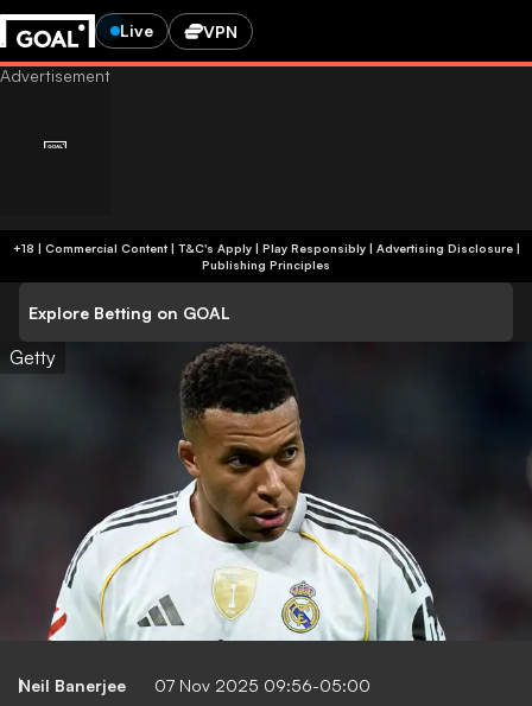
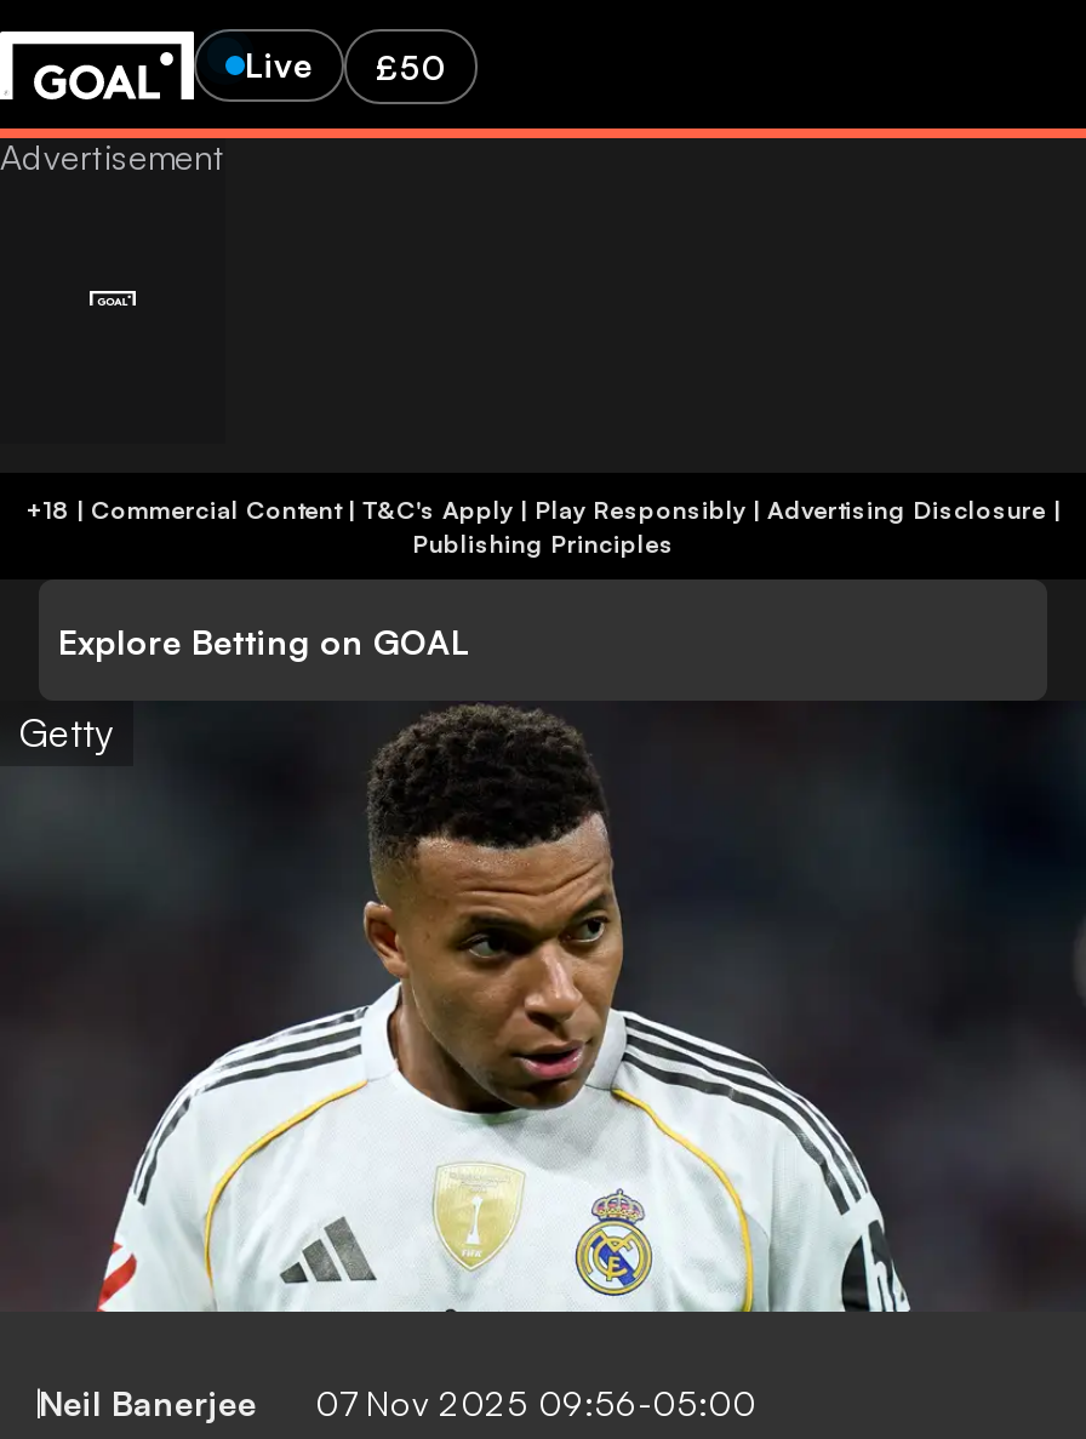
[203,21,237,41] VPN -> [376,45,446,86] £50

